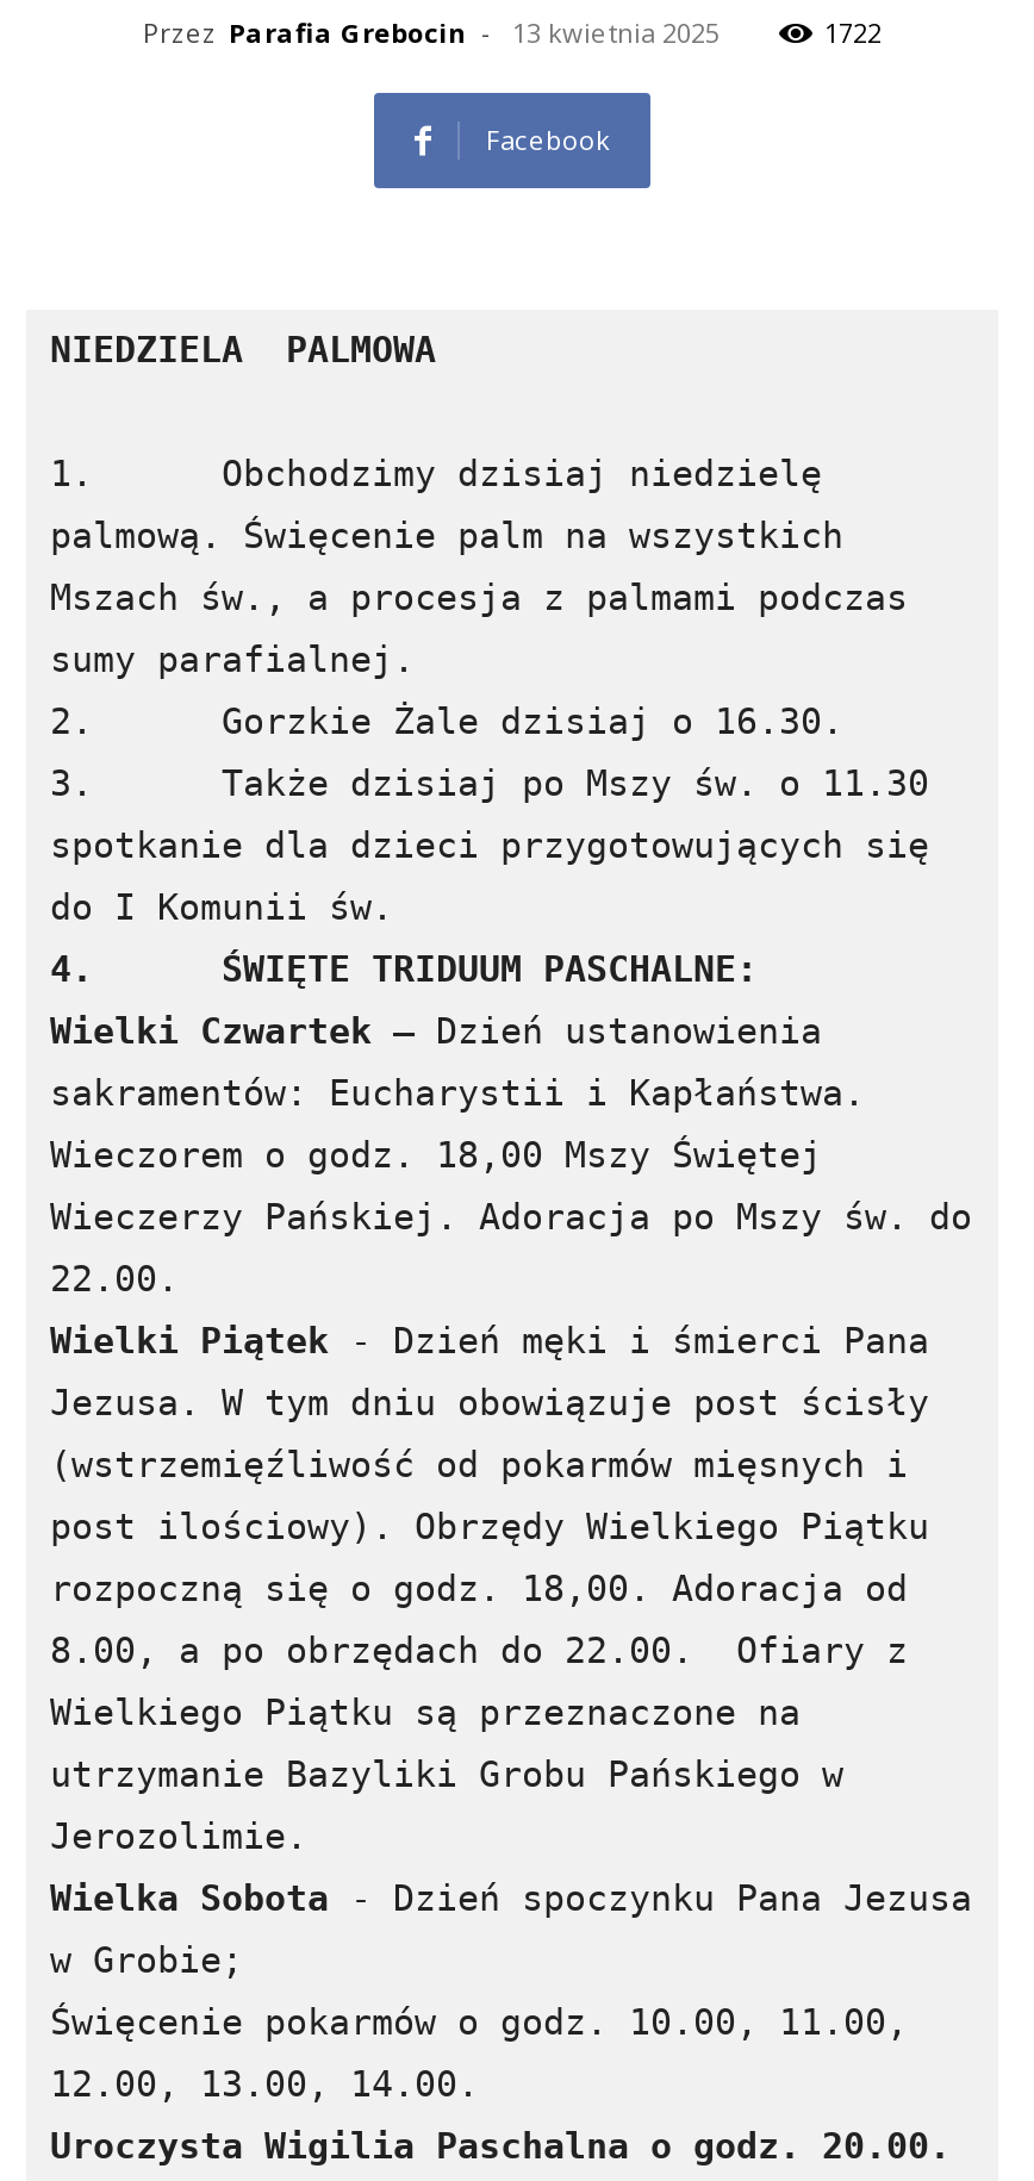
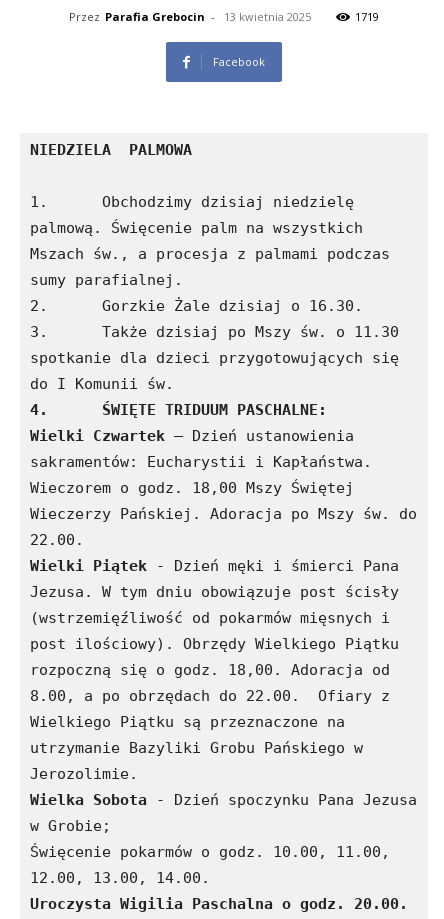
[824,14,882,50] 1722 -> [355,9,379,24] 1719

